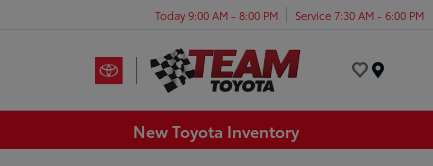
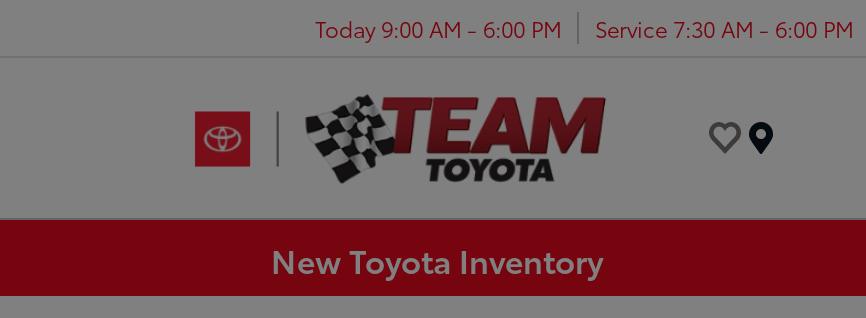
[155,6,424,22] Today 9:00 AM - 8:00 PM Service 7:30 AM - 6:00 PM -> [315,11,853,43] Today 9:00 AM - 6:00 PM Service 7:30 AM - 6:00 PM

